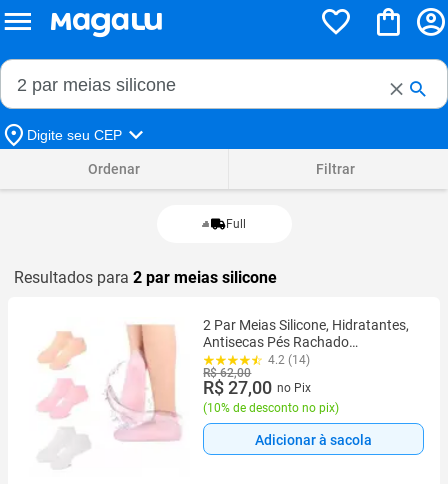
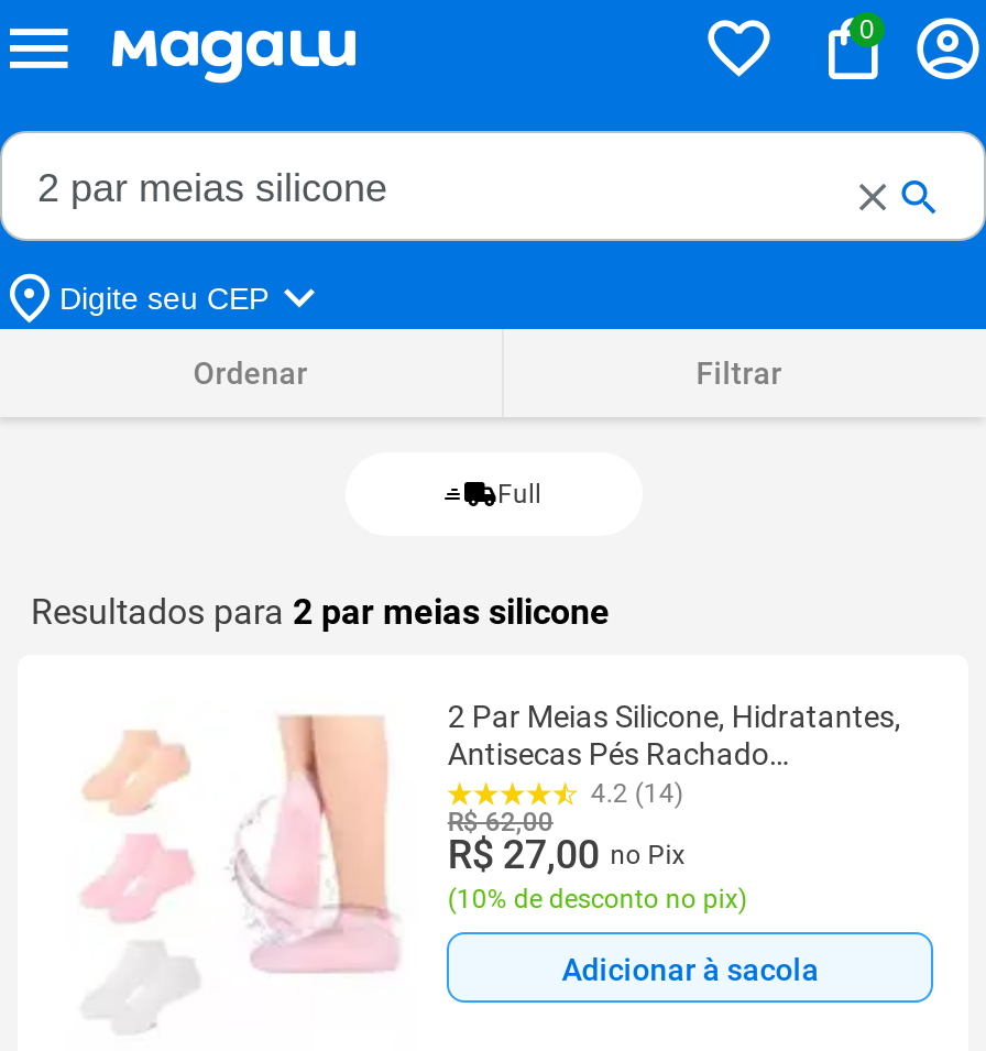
none -> [859,14,875,45] 0

